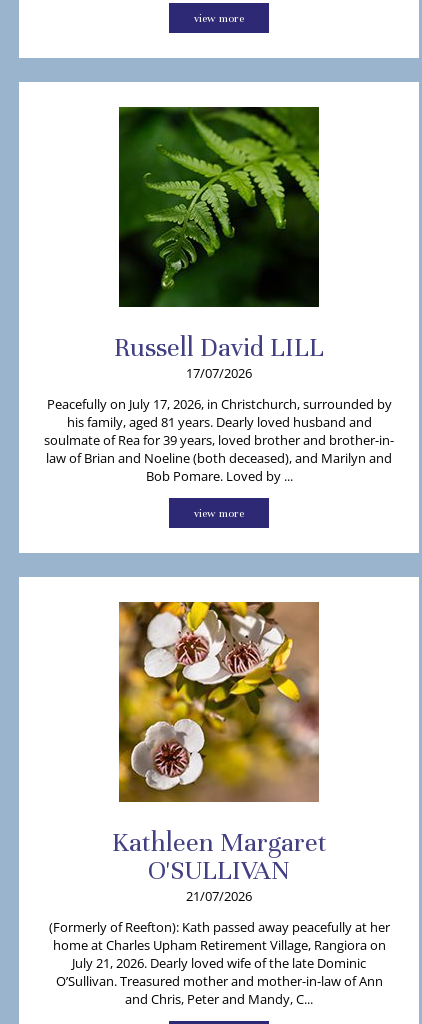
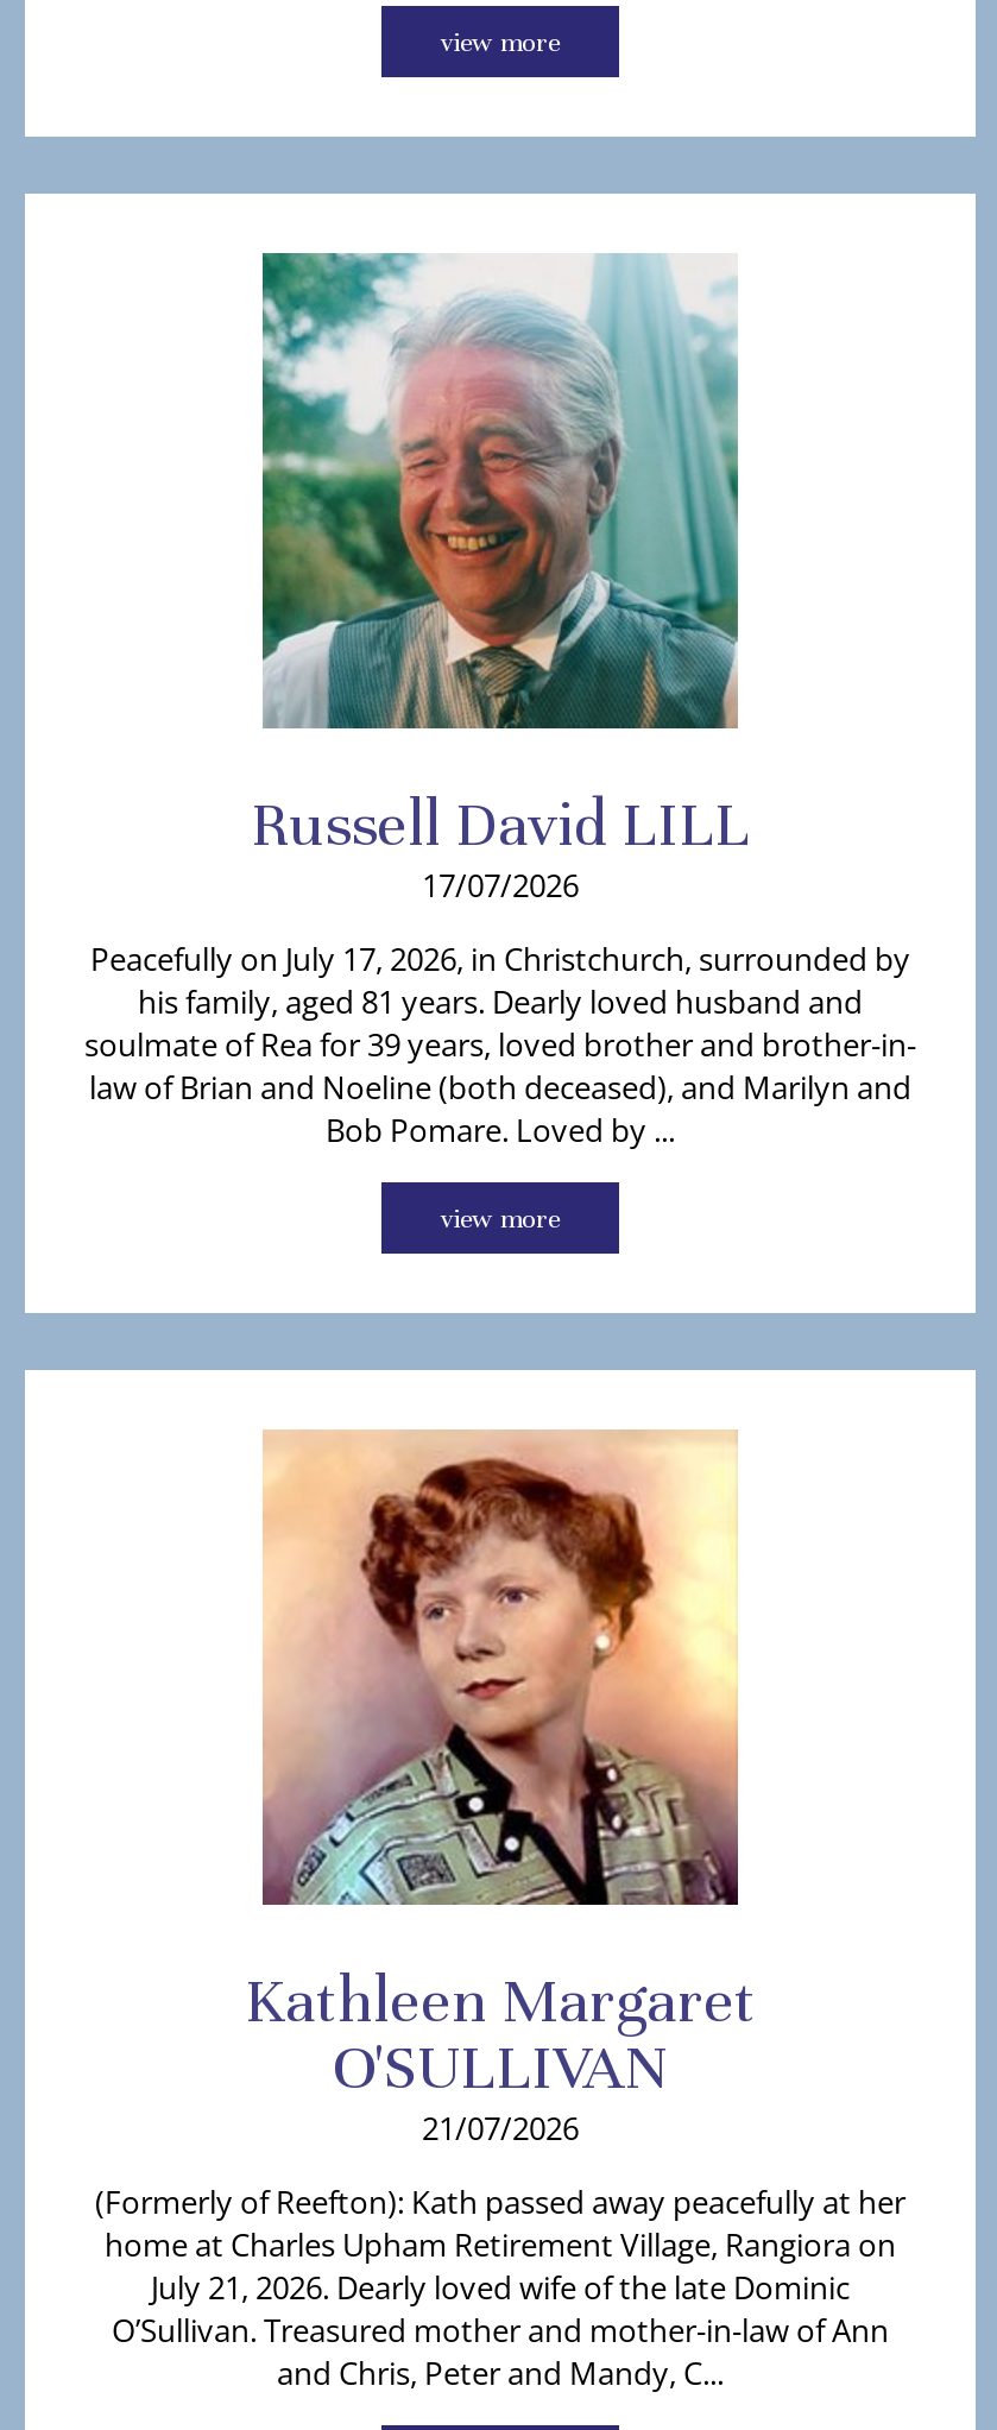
[118,106,320,307] [image] -> [260,251,740,731] [image]
[118,601,320,803] [image] -> [260,1429,740,1907] [image]

